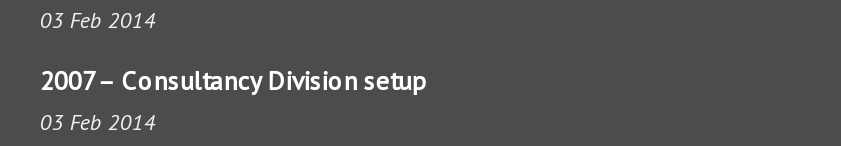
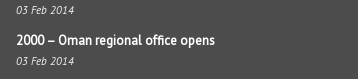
[40,64,426,98] 2007 – Consultancy Division setup -> [16,32,215,49] 2000 – Oman regional office opens

